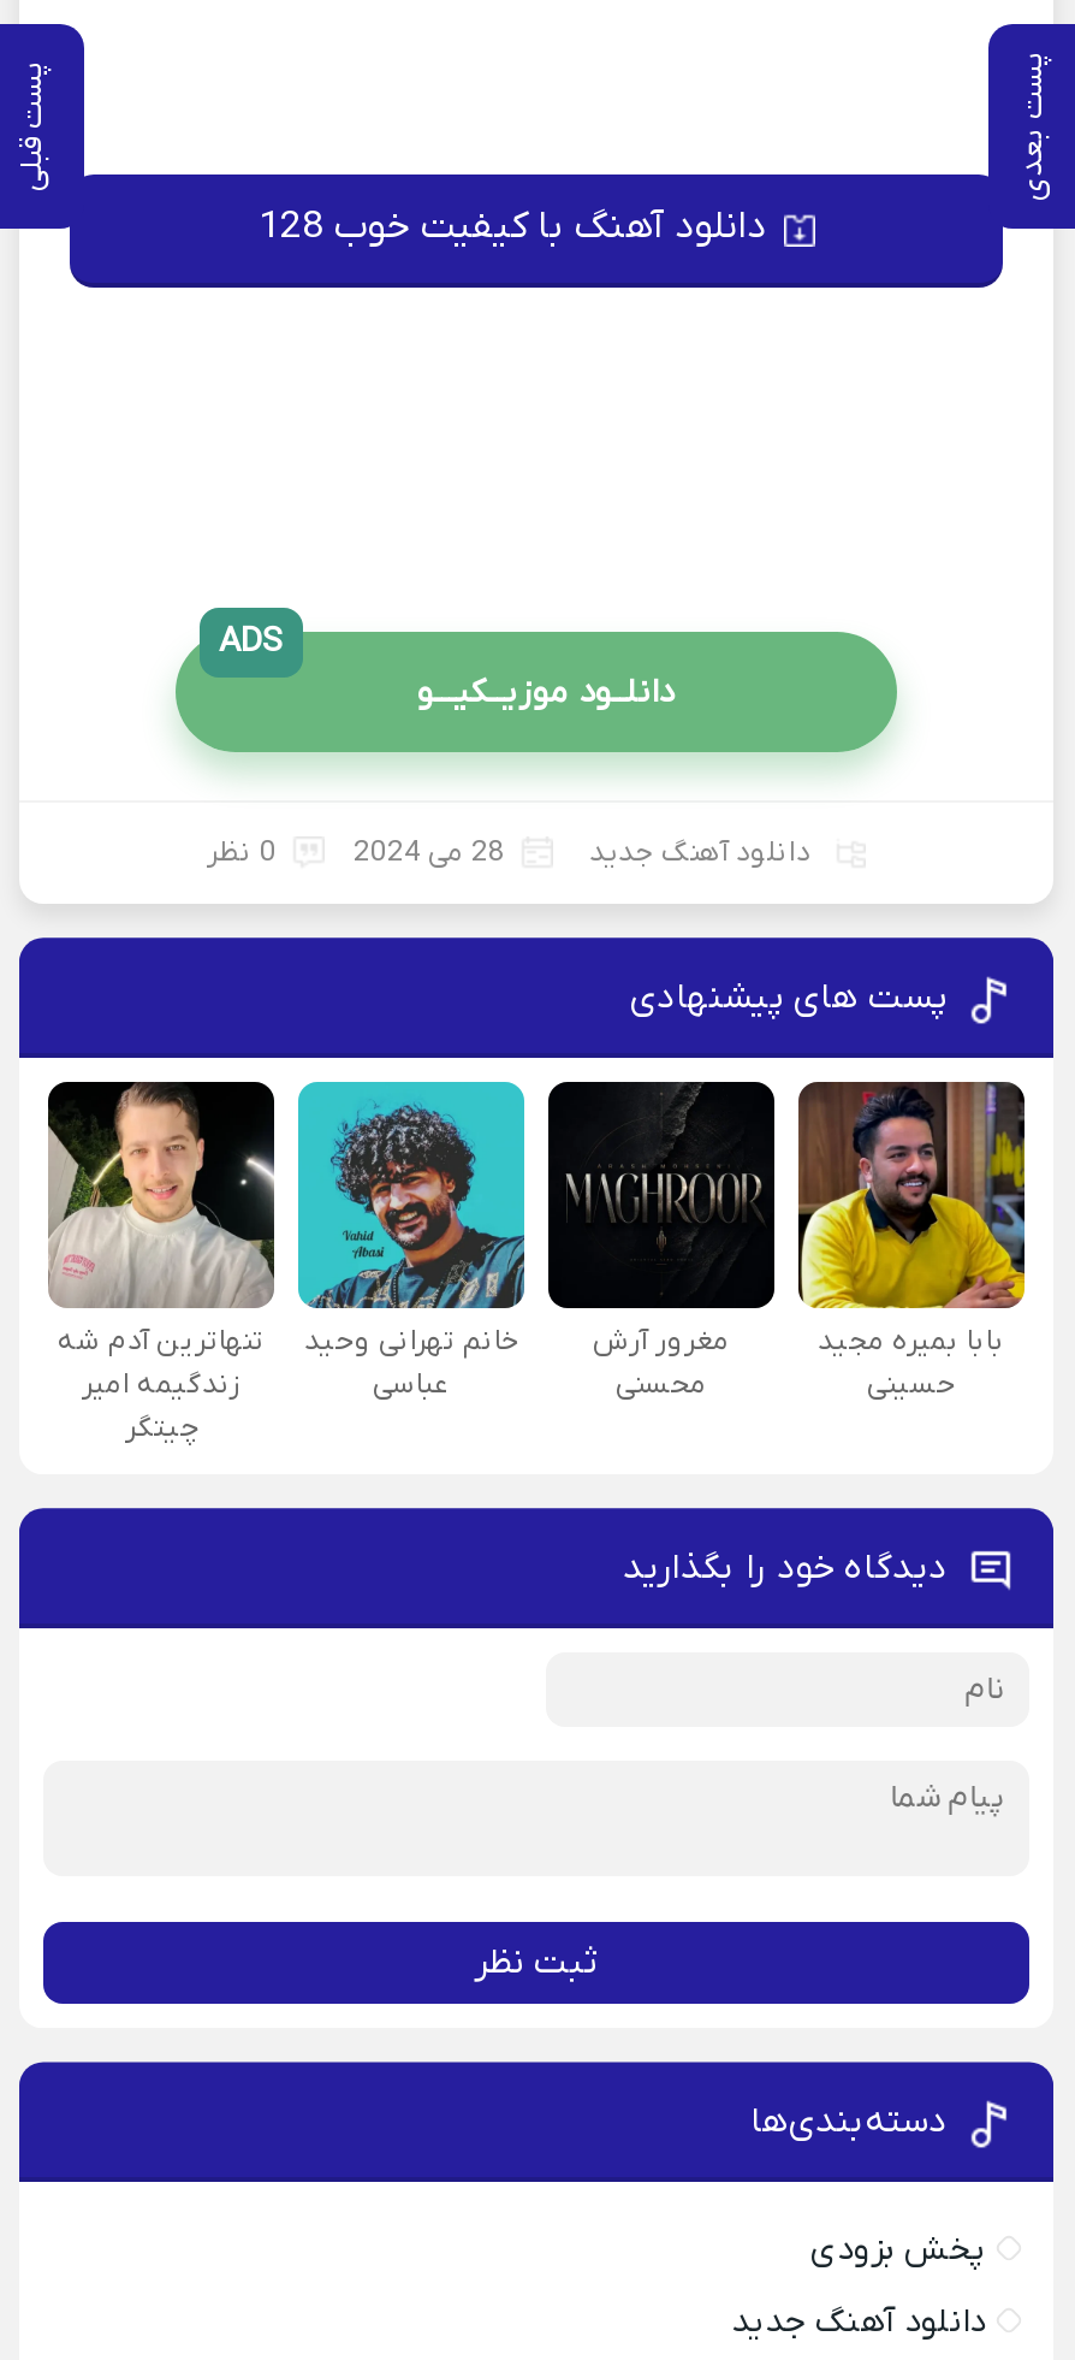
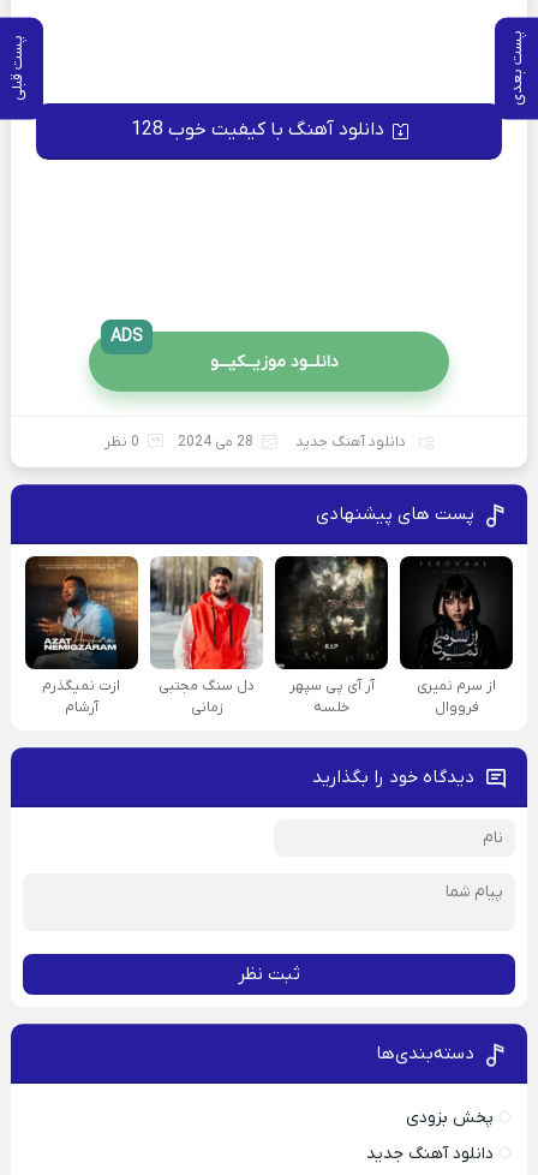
[48,1080,277,1448] [image] | تنهاترین آدم شه | زندگیمه امیر | چیتگر -> [24,555,139,717] [image] | ازت نمیگذرم | آرشام
[296,1080,527,1405] [image] | خانم تهرانی وحید | عباسی -> [149,555,264,717] [image] | دل سنگ مجتبی | زمانی
[565,1082,765,1405] [image] | مغرور آرش | محسنی -> [287,556,383,717] [image] | آر آی پی سپهر | خلسه
[796,1080,1027,1405] [image] | بابا بمیره مجید | حسینی -> [400,555,514,717] [image] | از سرم نمیری | فرووال

